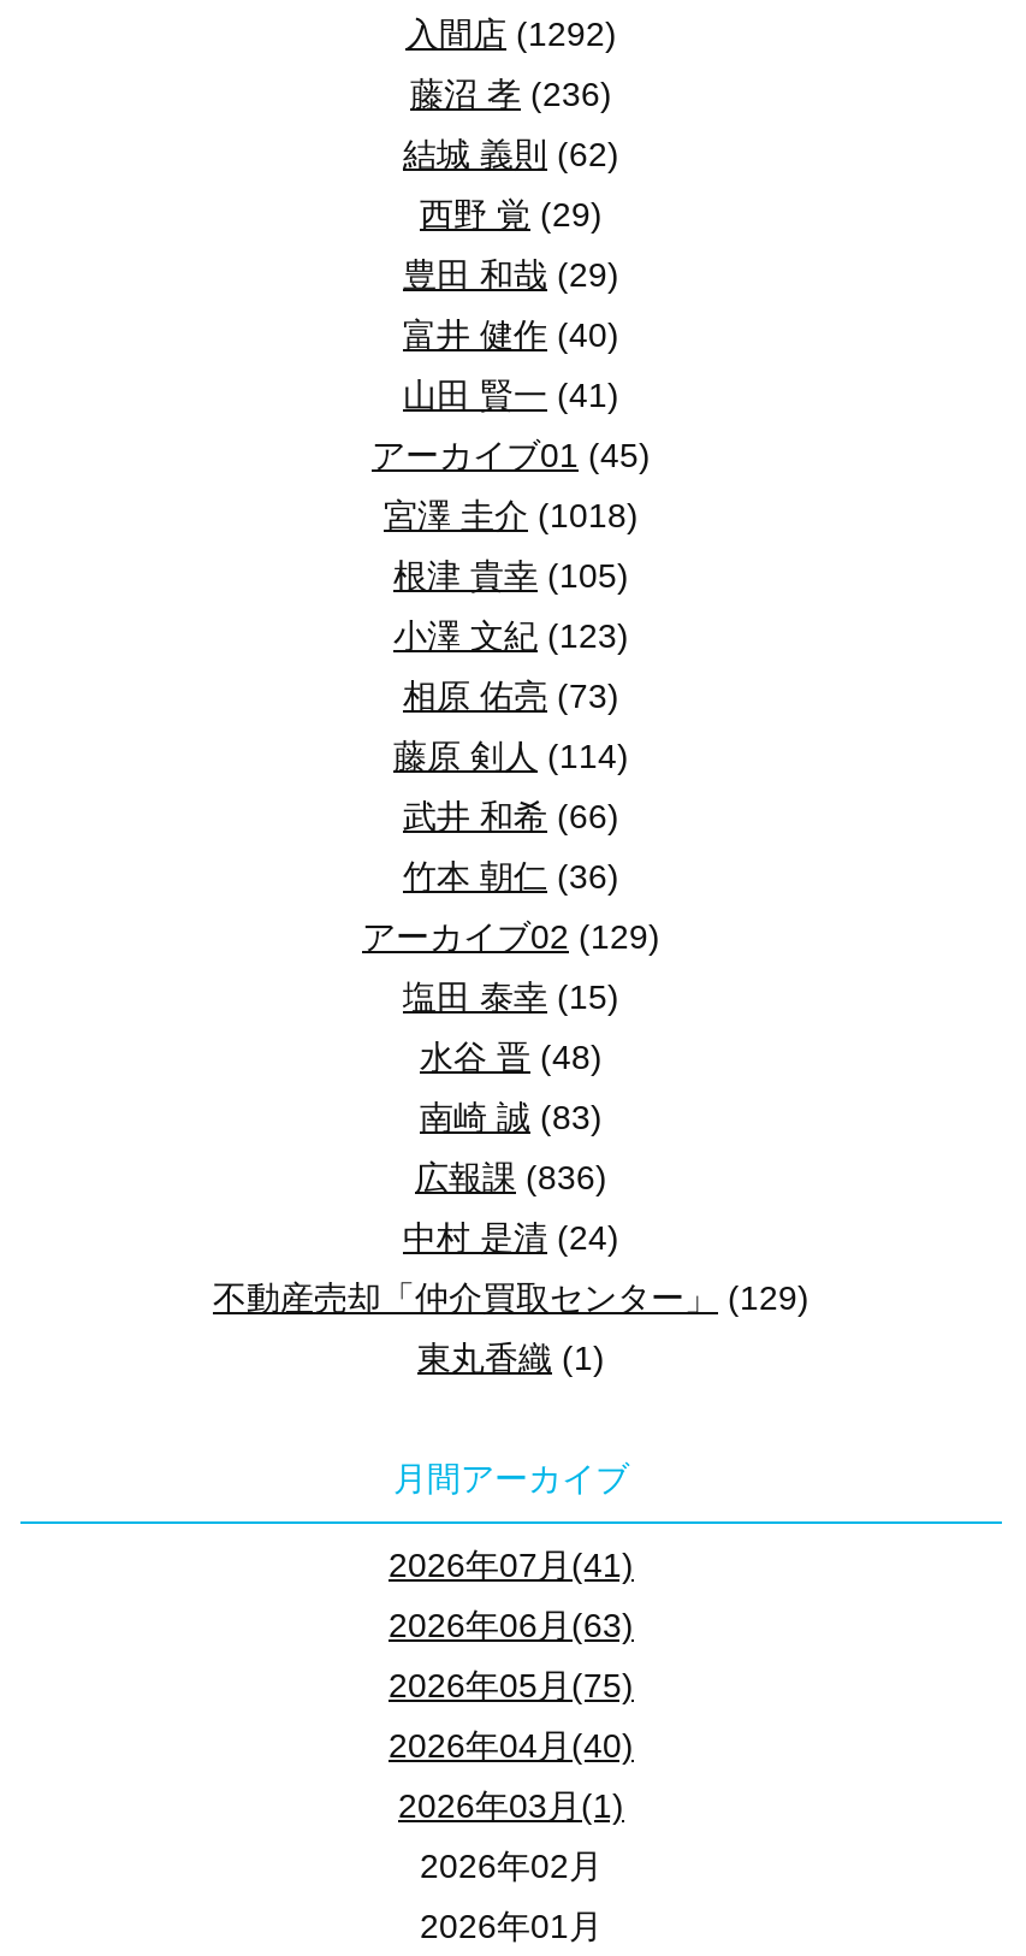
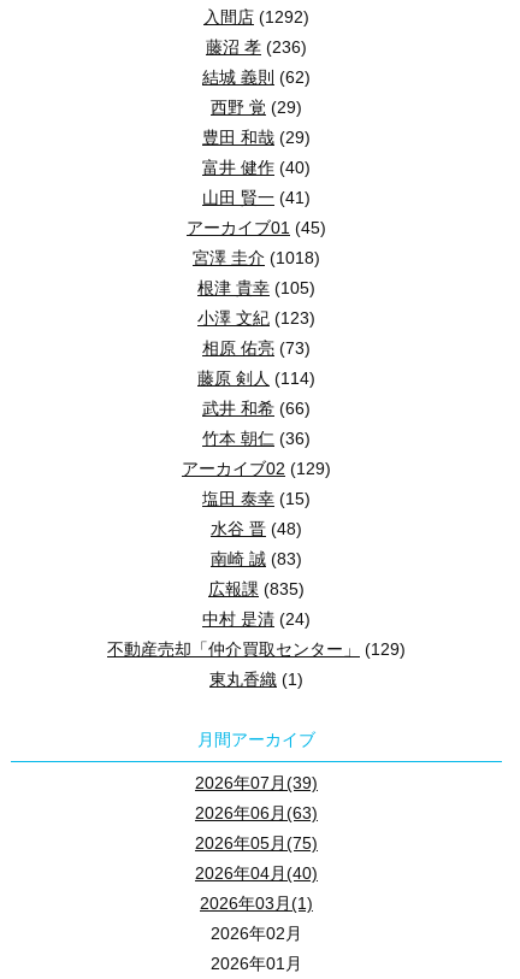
[415,1158,607,1196] 広報課(836) -> [208,579,305,598] 広報課(835)
[389,1546,634,1584] 2026年07月(41) -> [195,773,318,792] 2026年07月(39)

